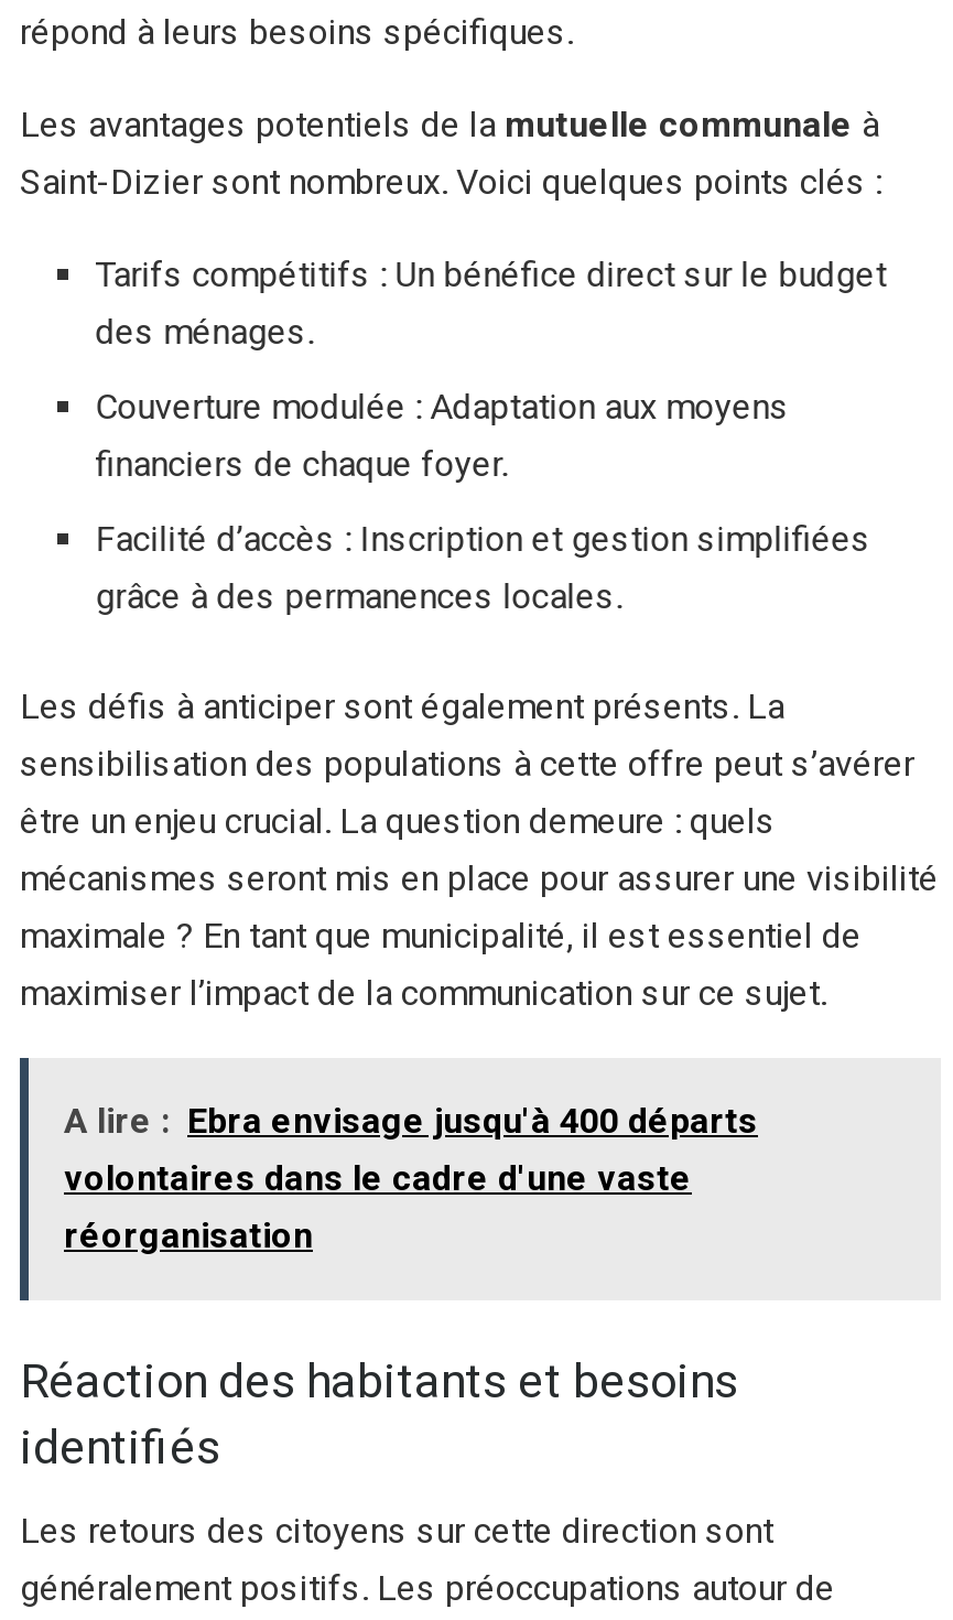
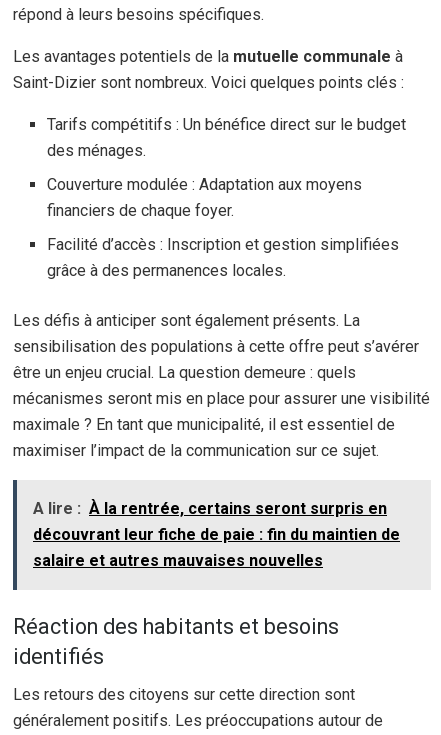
[64,1100,758,1256] A lire : Ebra envisage jusqu'à 400 départs | volontaires dans le cadre d'une vaste | réorganisation -> [33,499,400,570] A lire : À la rentrée, certains seront surpris en | découvrant leur fiche de paie : fin du maintien de | salaire et autres mauvaises nouvelles

